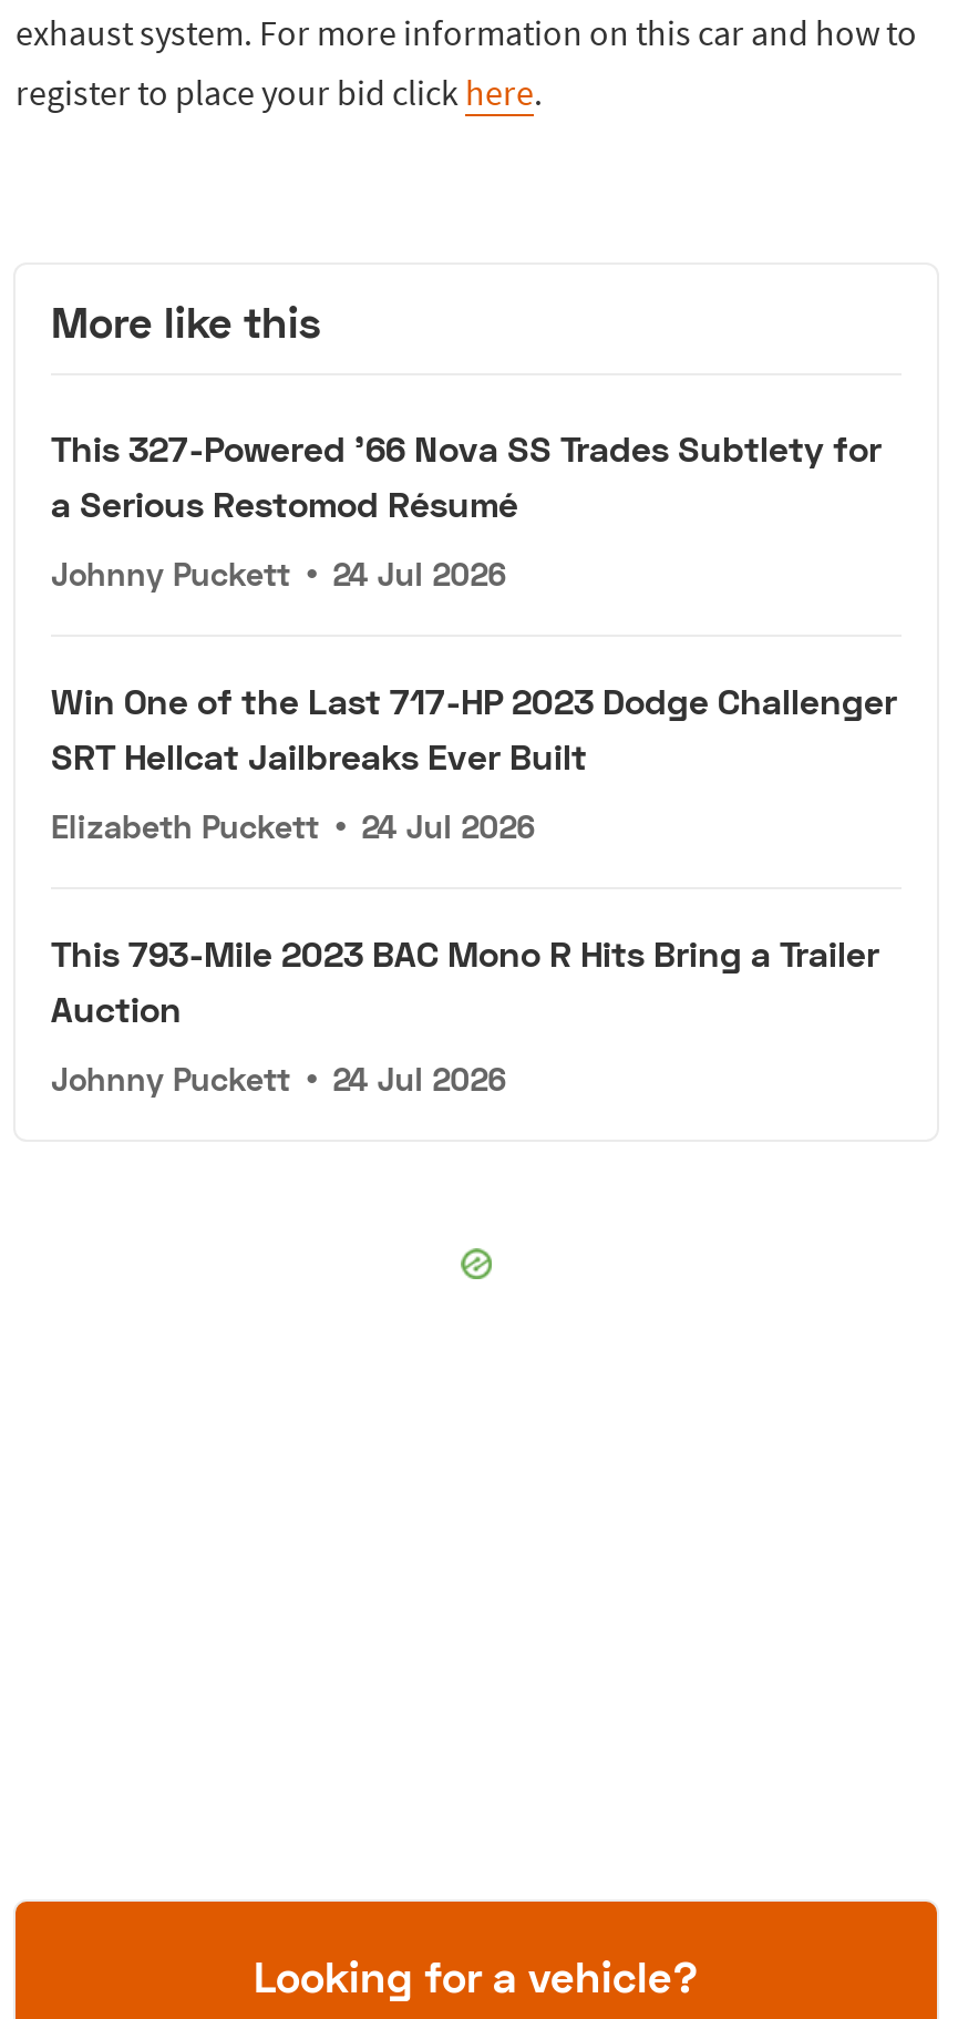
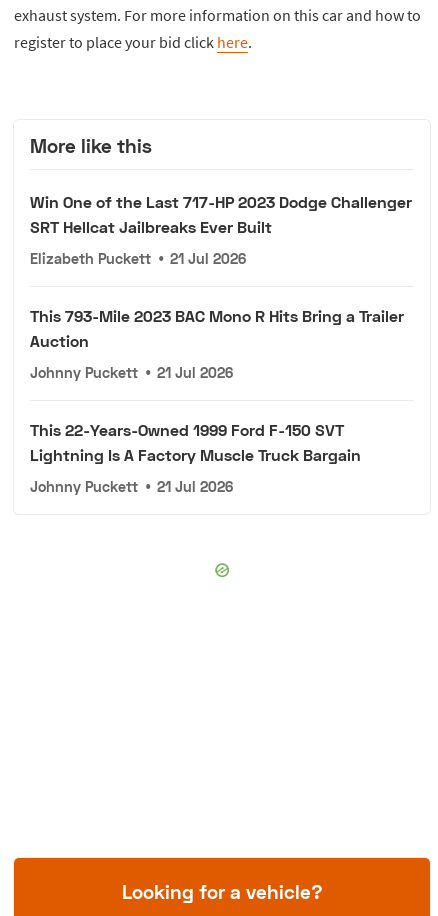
[51,426,882,592] This 327-Powered '66 Nova SS Trades Subtlety for | a Serious Restomod Résumé | Johnny Puckett • 24 Jul 2026 -> none
moved [51,678,897,775] -> [30,192,412,236]: Win One of the Last 717-HP 2023 Dodge Challenger | SRT Hellcat Jailbreaks Ever Built
[51,806,534,844] Elizabeth Puckett • 24 Jul 2026 -> [30,250,246,267] Elizabeth Puckett • 21 Jul 2026
moved [51,931,879,1028] -> [30,306,404,350]: This 793-Mile 2023 BAC Mono R Hits Bring a Trailer | Auction
[51,1059,505,1097] Johnny Puckett • 24 Jul 2026 -> [30,364,361,495] Johnny Puckett • 21 Jul 2026 | This 22-Years-Owned 1999 Ford F-150 SVT | Lightning Is A Factory Muscle Truck Bargain | Johnny Puckett • 21 Jul 2026

